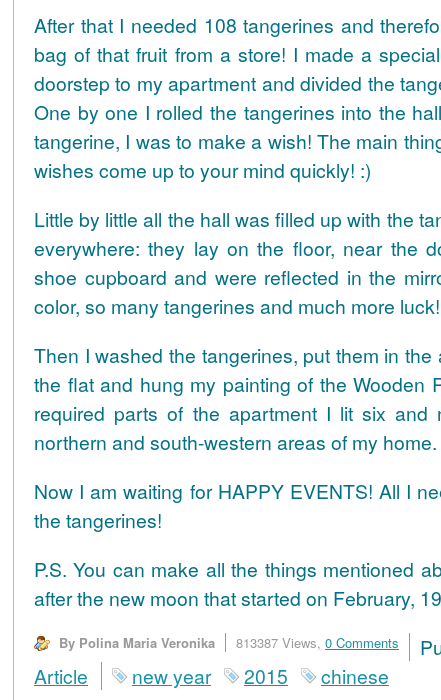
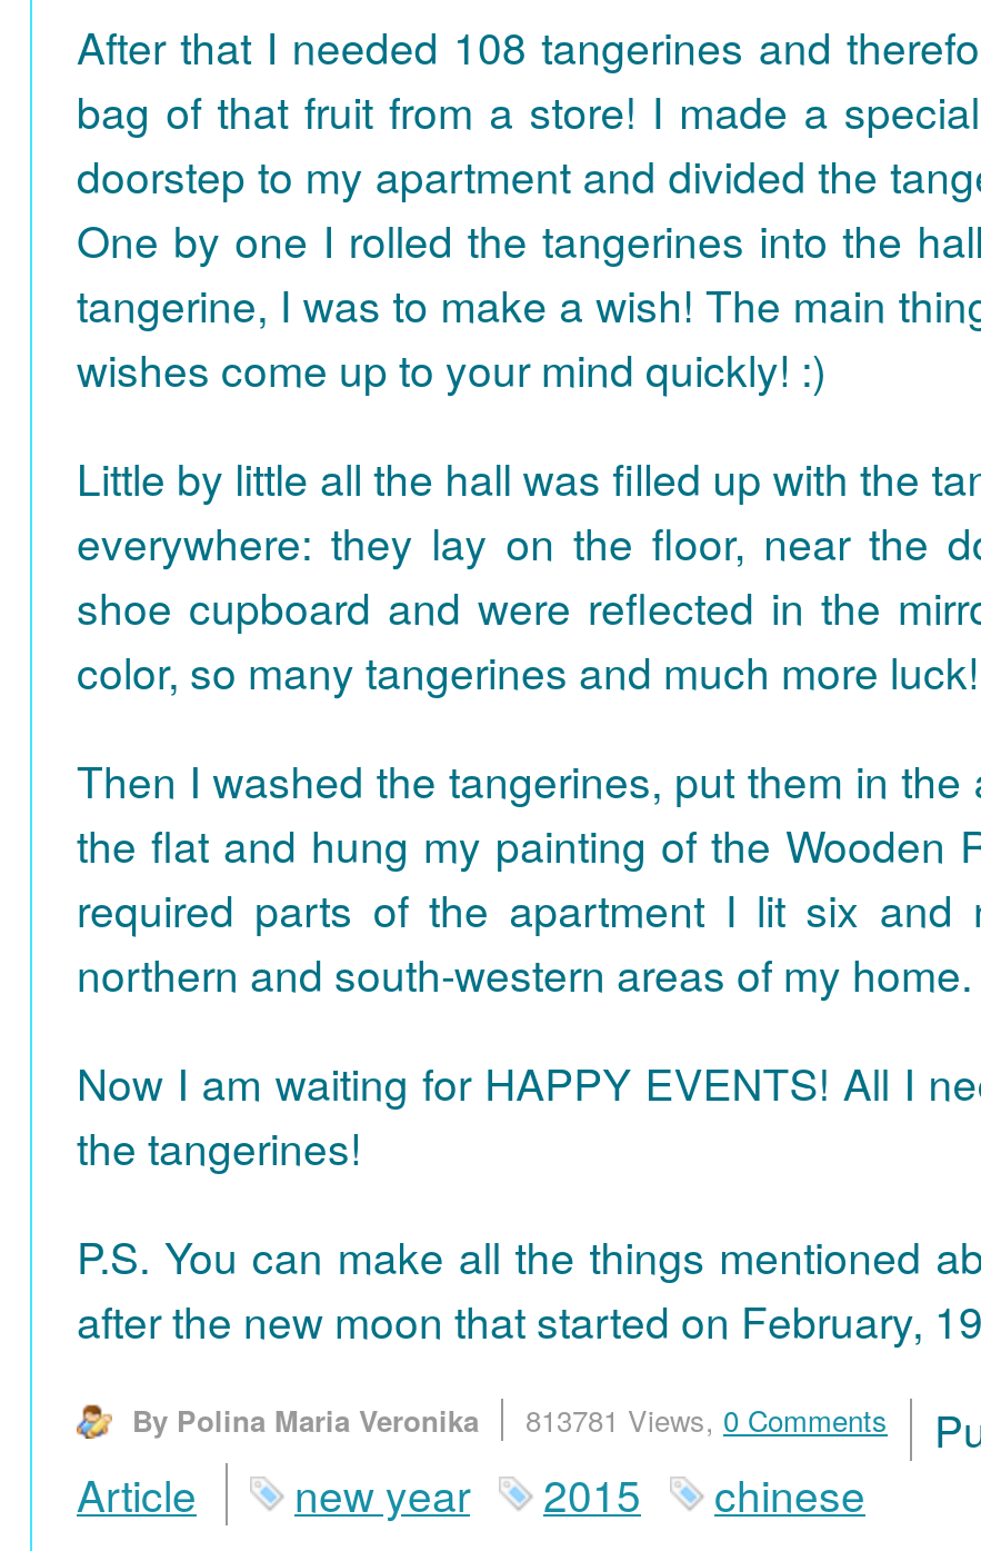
[236,633,399,652] 813387 Views, 0 Comments -> [525,1398,888,1440] 813781 Views, 0 Comments

